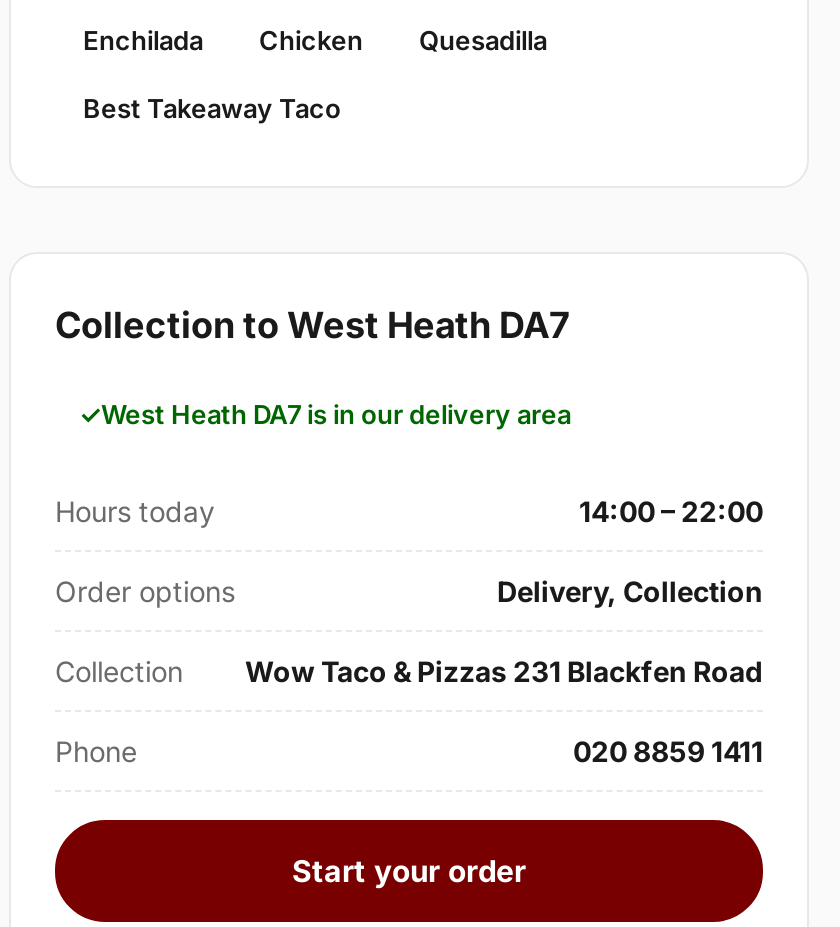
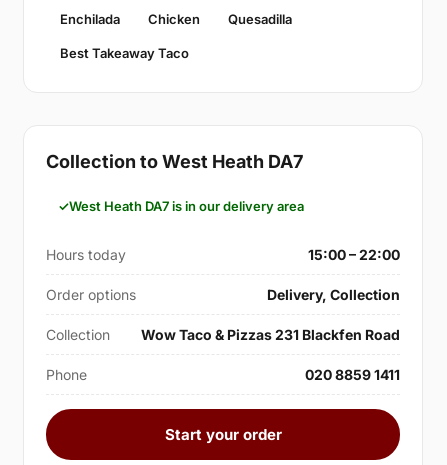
[579,493,763,527] 14:00 – 22:00 -> [308,246,400,263] 15:00 – 22:00

